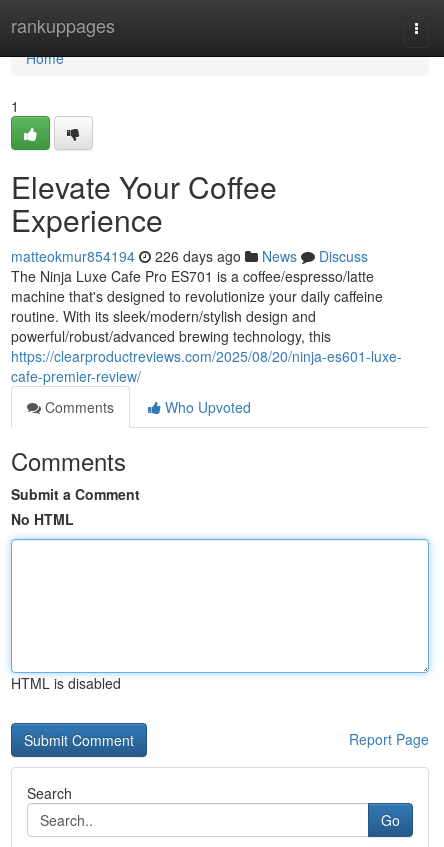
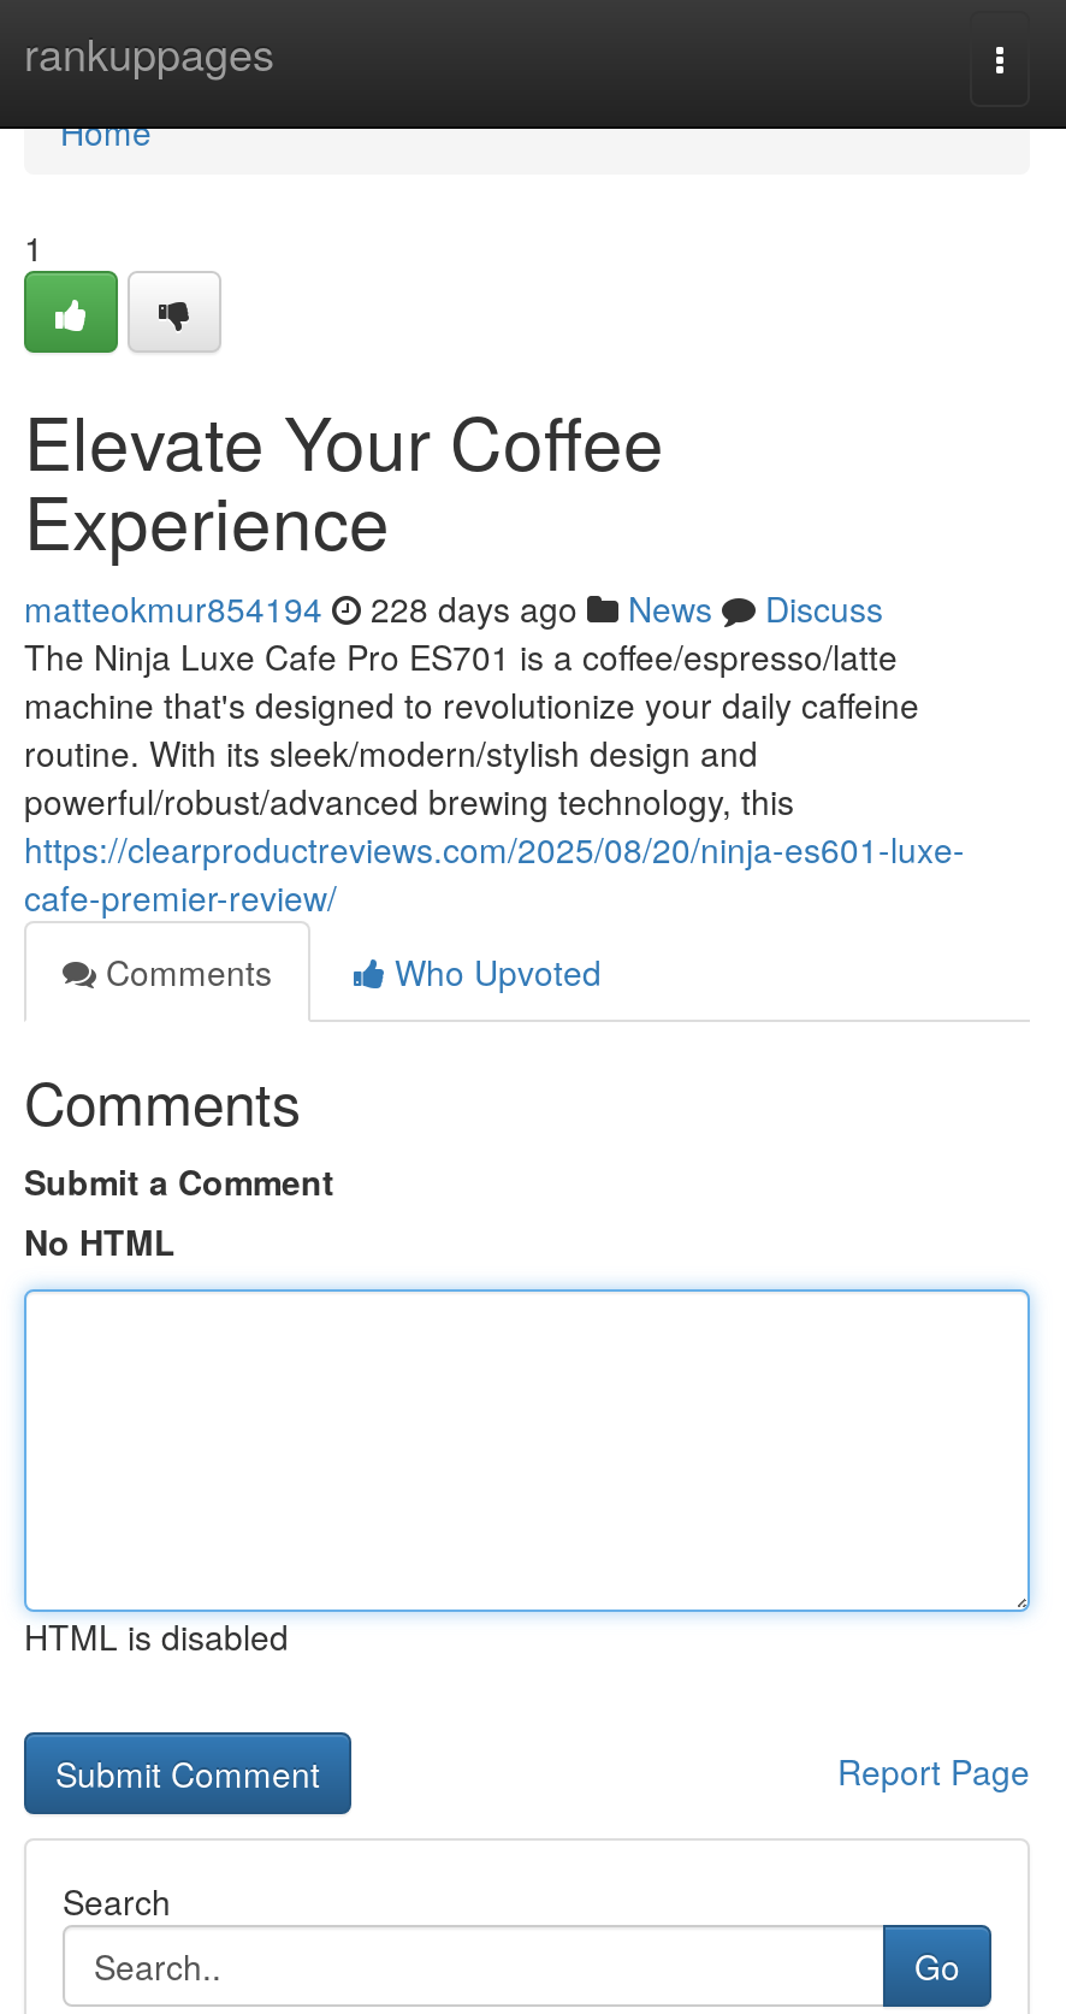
[11,246,368,266] matteokmur854194 226 days ago News Discuss -> [24,584,883,632] matteokmur854194 228 days ago News Discuss

